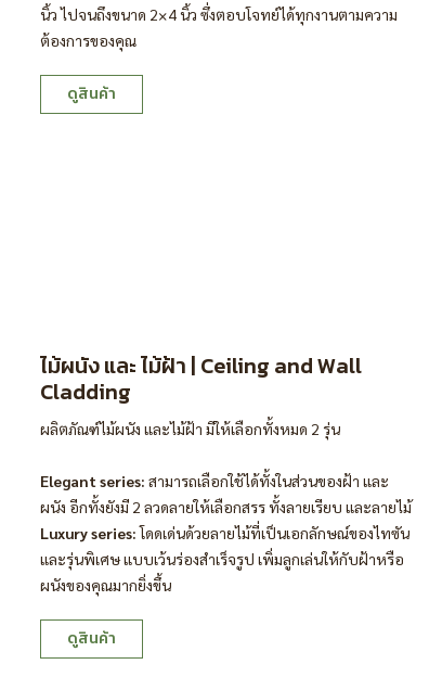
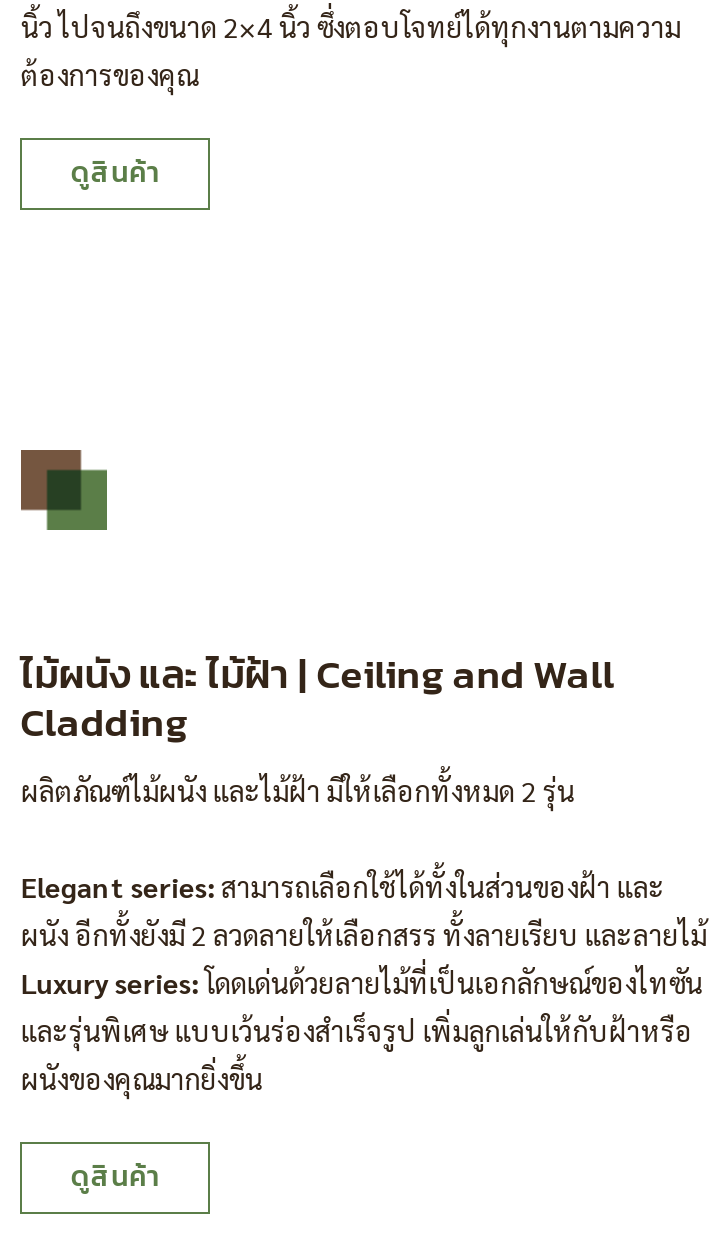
none -> [18,448,110,532] [image]

